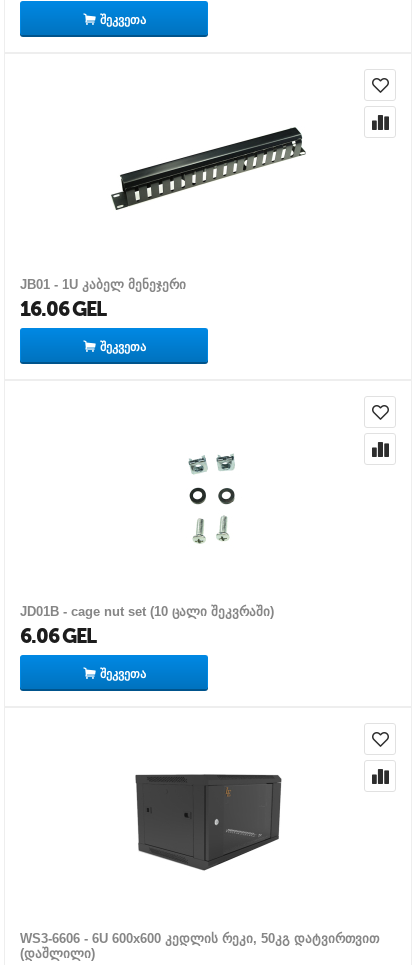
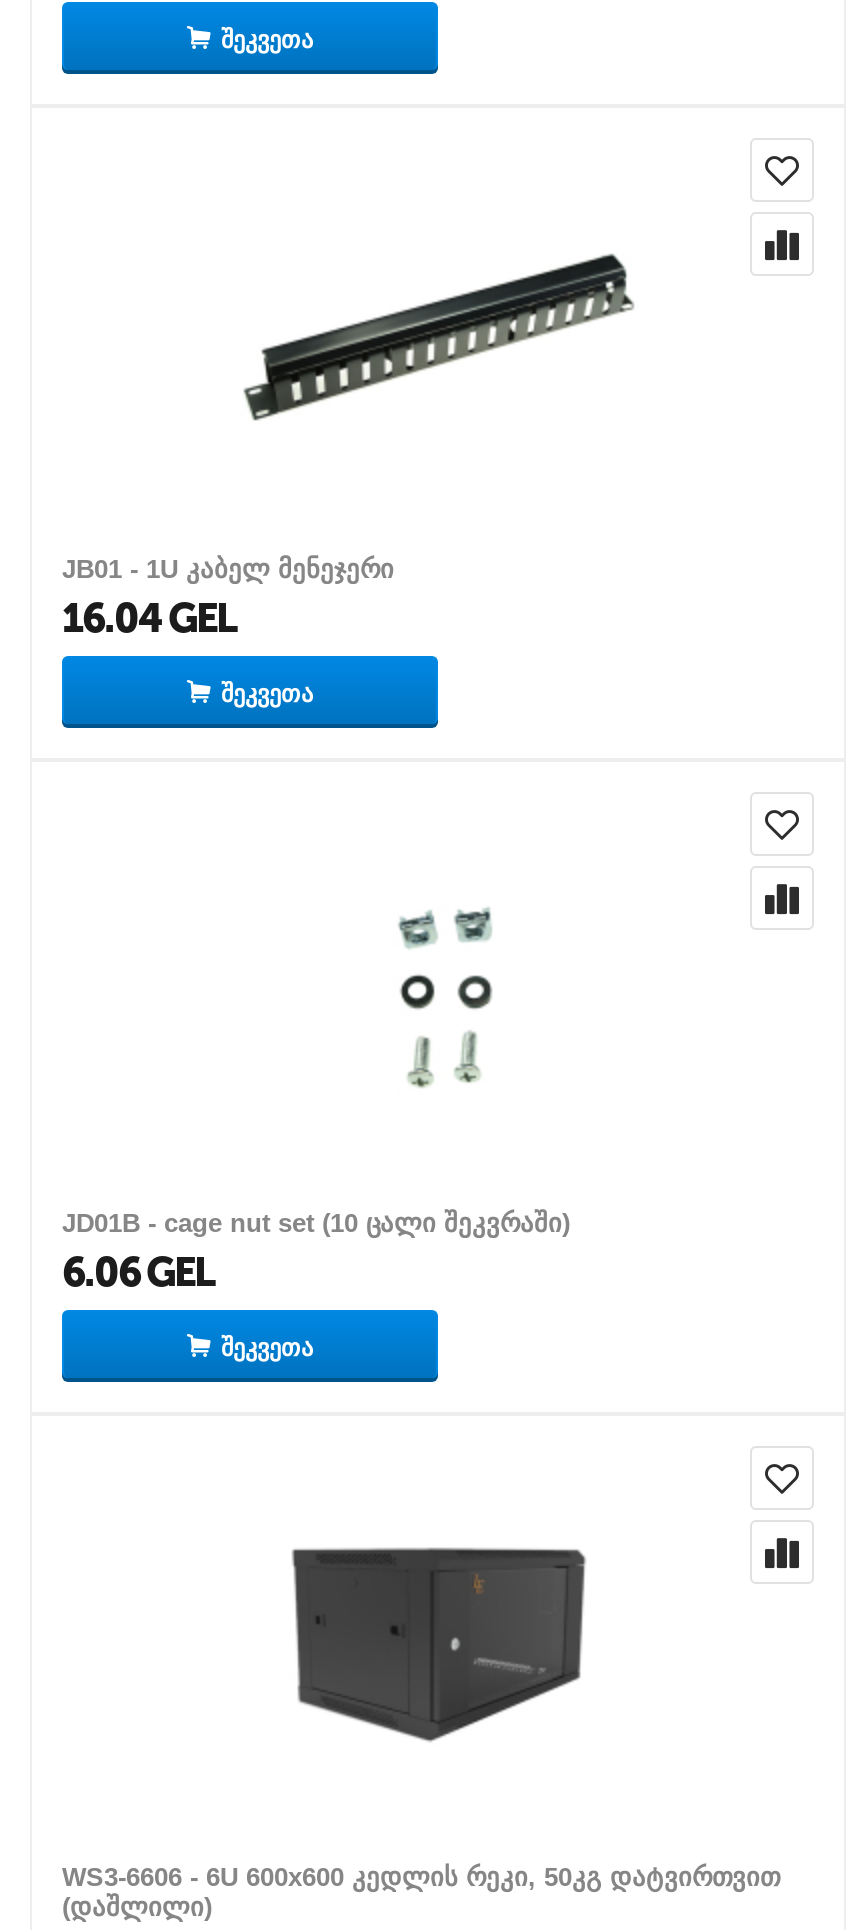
[20,297,106,321] 16.06 GEL -> [62,594,236,642] 16.04 GEL

